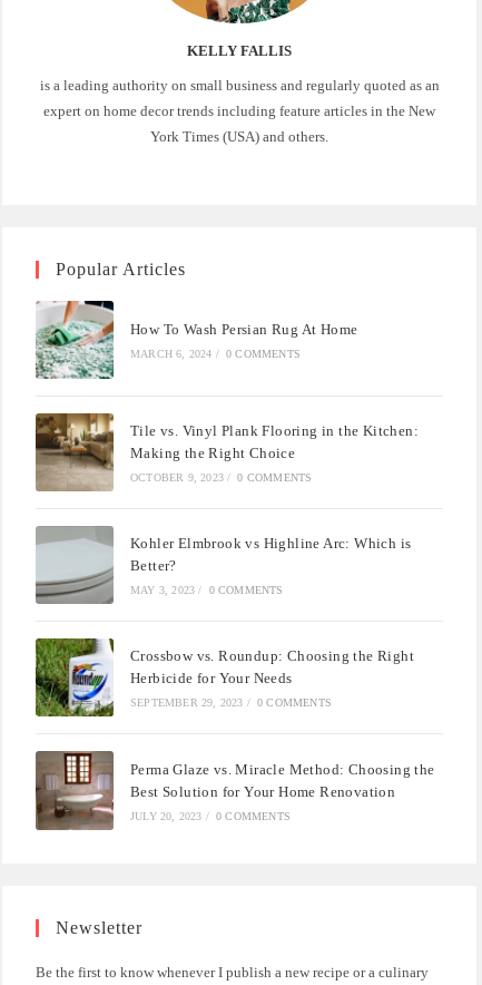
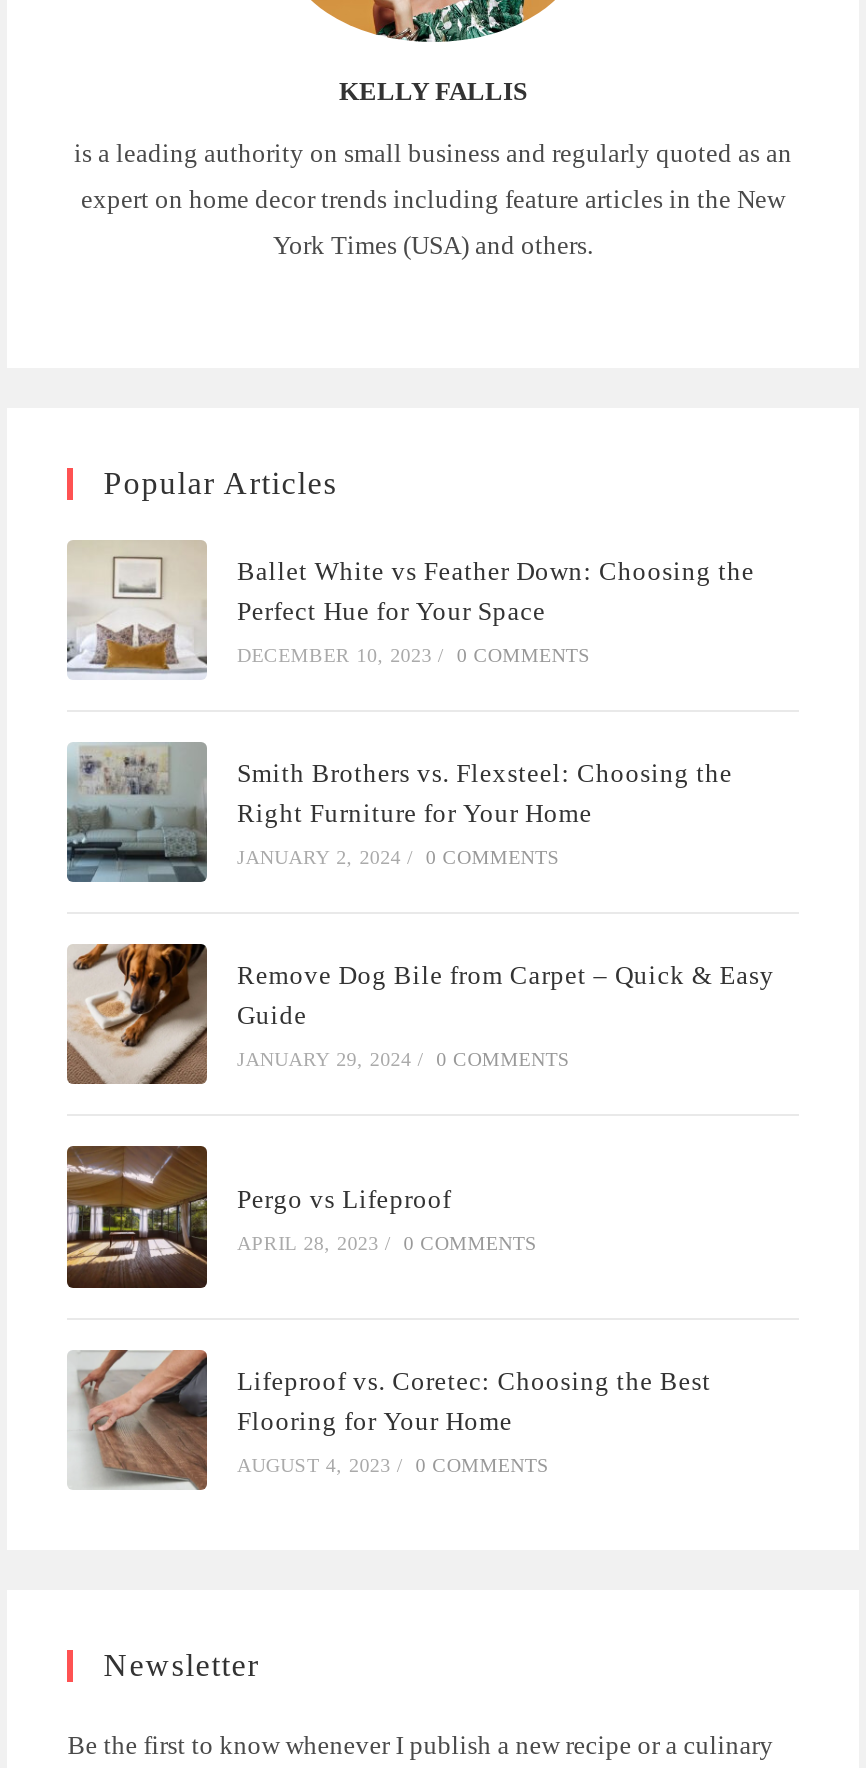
[36,300,358,380] [image] | How To Wash Persian Rug At Home -> [67,540,755,680] [image] | Ballet White vs Feather Down: Choosing the | Perfect Hue for Your Space
[130,347,301,360] MARCH 6, 2024 / 0 COMMENTS -> [237,644,591,666] DECEMBER 10, 2023 / 0 COMMENTS
[35,412,419,492] [image] | Tile vs. Vinyl Plank Flooring in the Kitchen: | Making the Right Choice -> [65,742,733,884] [image] | Smith Brothers vs. Flexsteel: Choosing the | Right Furniture for Your Home
[130,471,312,484] OCTOBER 9, 2023 / 0 COMMENTS -> [237,846,560,868] JANUARY 2, 2024 / 0 COMMENTS
[36,525,411,604] [image] | Kohler Elmbrook vs Highline Arc: Which is | Better? -> [69,942,775,1084] [image] | Remove Dog Bile from Carpet – Quick & Easy | Guide
[130,584,283,596] MAY 3, 2023 / 0 COMMENTS -> [237,1048,570,1070] JANUARY 29, 2024 / 0 COMMENTS
[35,638,414,718] [image] | Crossbow vs. Roundup: Choosing the Right | Herbicide for Your Needs -> [65,1144,451,1290] [image] | Pergo vs Lifeproof
[130,697,332,709] SEPTEMBER 29, 2023 / 0 COMMENTS -> [237,1231,537,1253] APRIL 28, 2023 / 0 COMMENTS
[35,750,435,831] [image] | Perma Glaze vs. Miracle Method: Choosing the | Best Solution for Your Home Renovation -> [67,1348,711,1488] [image] | Lifeproof vs. Coretec: Choosing the Best | Flooring for Your Home
[130,810,291,822] JULY 20, 2023 / 0 COMMENTS -> [237,1453,549,1475] AUGUST 4, 2023 / 0 COMMENTS

